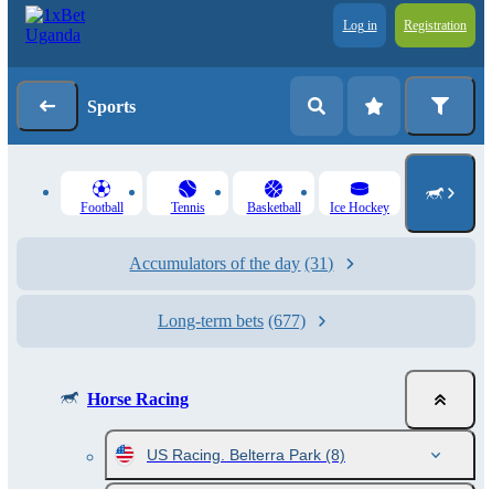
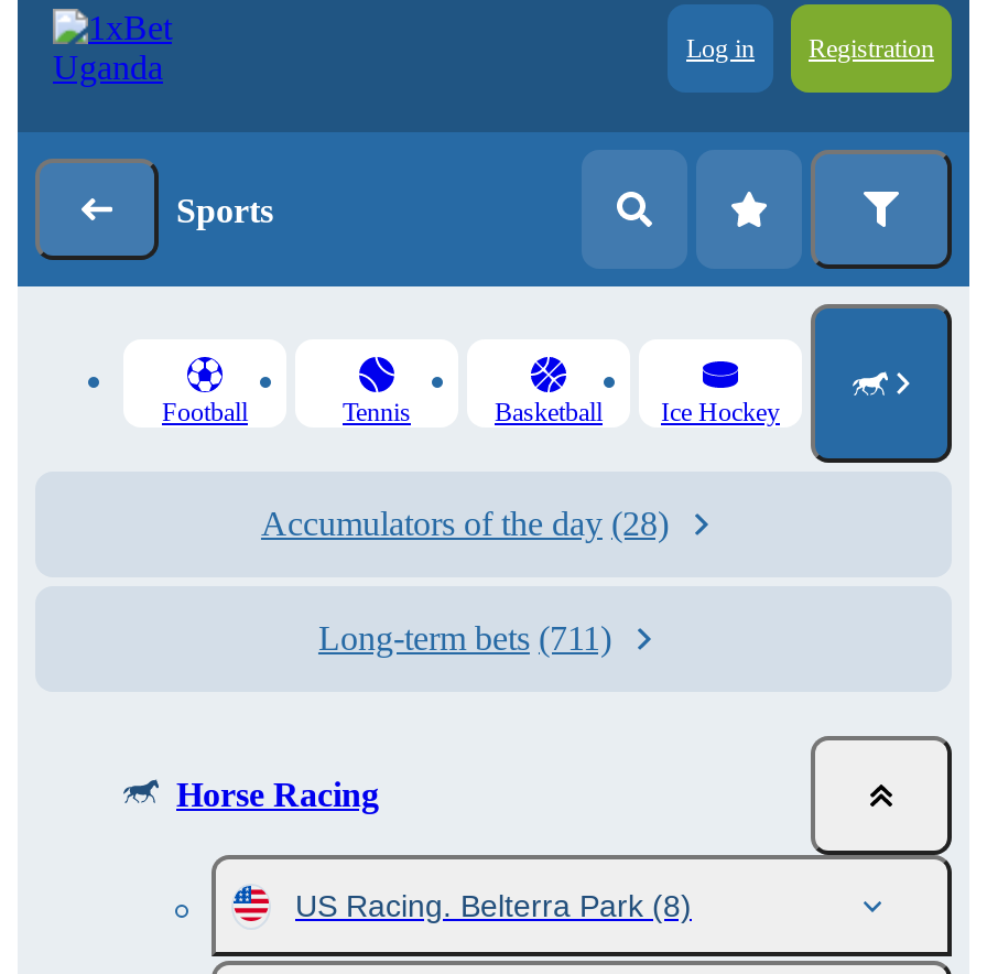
[130,254,334,273] Accumulators of the day (31) -> [261,505,669,542] Accumulators of the day (28)
[158,311,306,330] Long-term bets (677) -> [318,619,611,657] Long-term bets (711)

